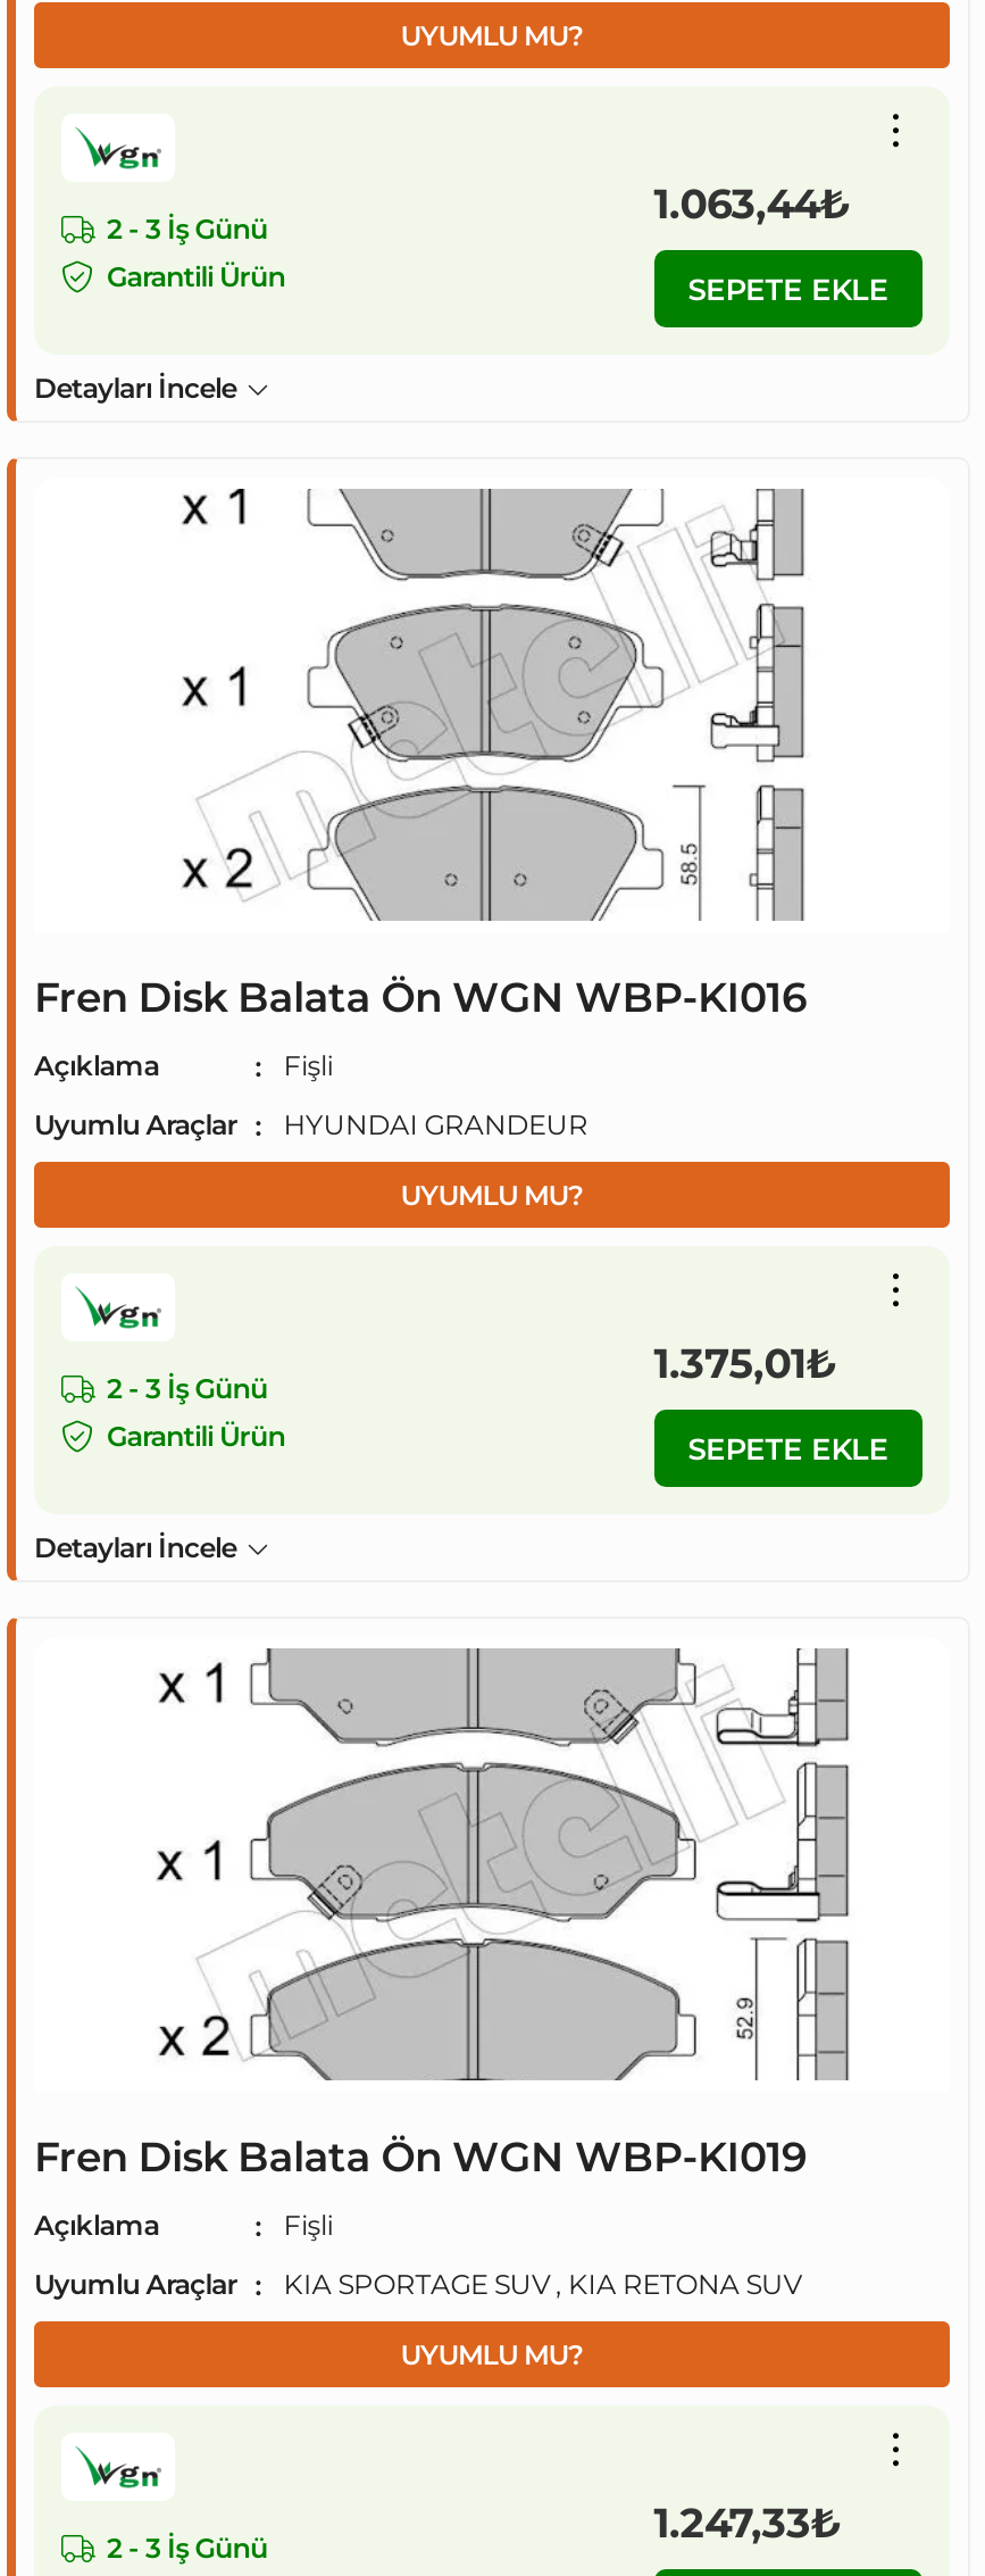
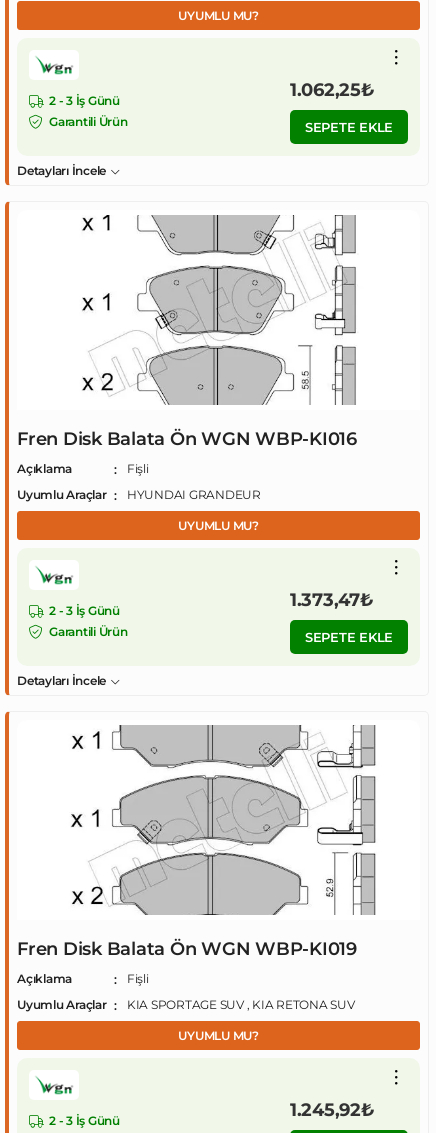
[654,180,851,230] 1.063,44₺ -> [290,79,374,101] 1.062,25₺
[654,1340,837,1390] 1.375,01₺ -> [290,589,373,611] 1.373,47₺
[654,2499,842,2549] 1.247,33₺ -> [290,1099,374,1121] 1.245,92₺

